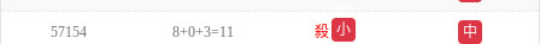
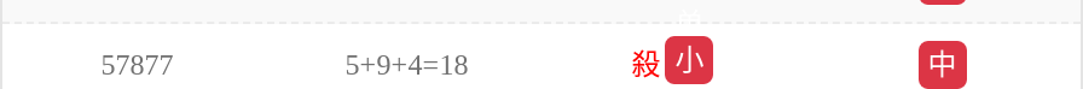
[50,24,87,40] 57154 -> [101,48,174,82] 57877
[172,24,234,40] 8+0+3=11 -> [345,48,468,82] 5+9+4=18

